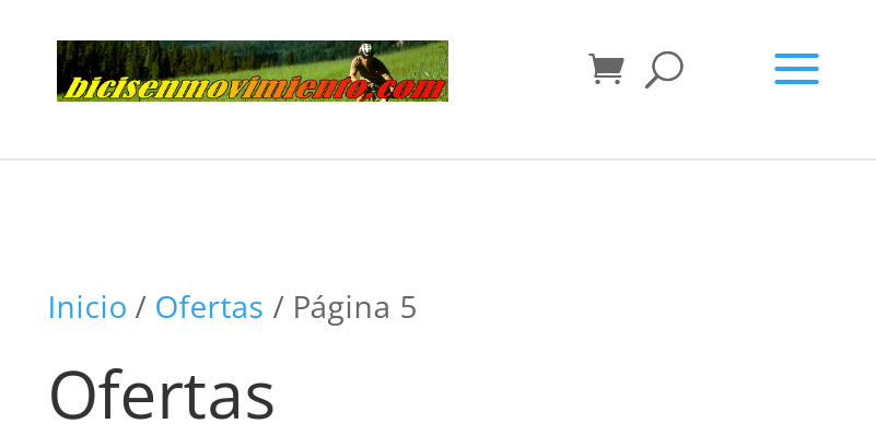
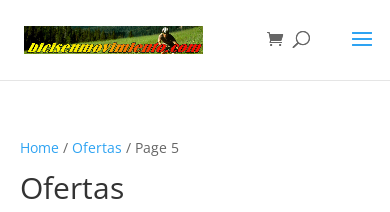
[48,285,417,327] Inicio / Ofertas / Página 5 -> [20,138,179,157] Home / Ofertas / Page 5

